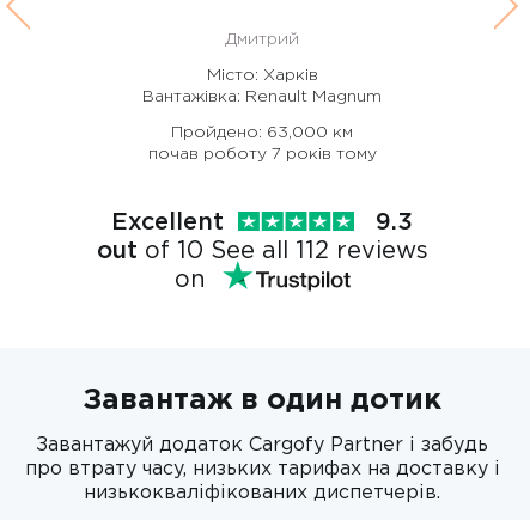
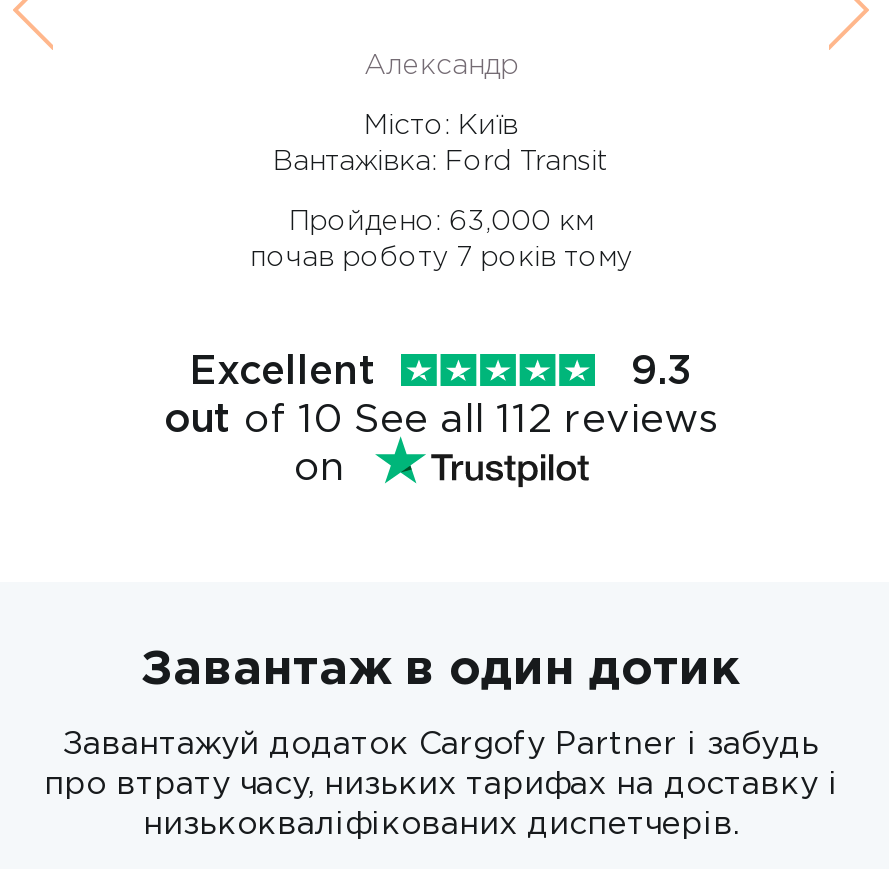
[225,29,299,47] Дмитрий -> [364,48,518,78] Александр
[142,65,382,104] Місто: Харків | Вантажівка: Renault Magnum -> [273,108,609,174] Місто: Київ | Вантажівка: Ford Transit

